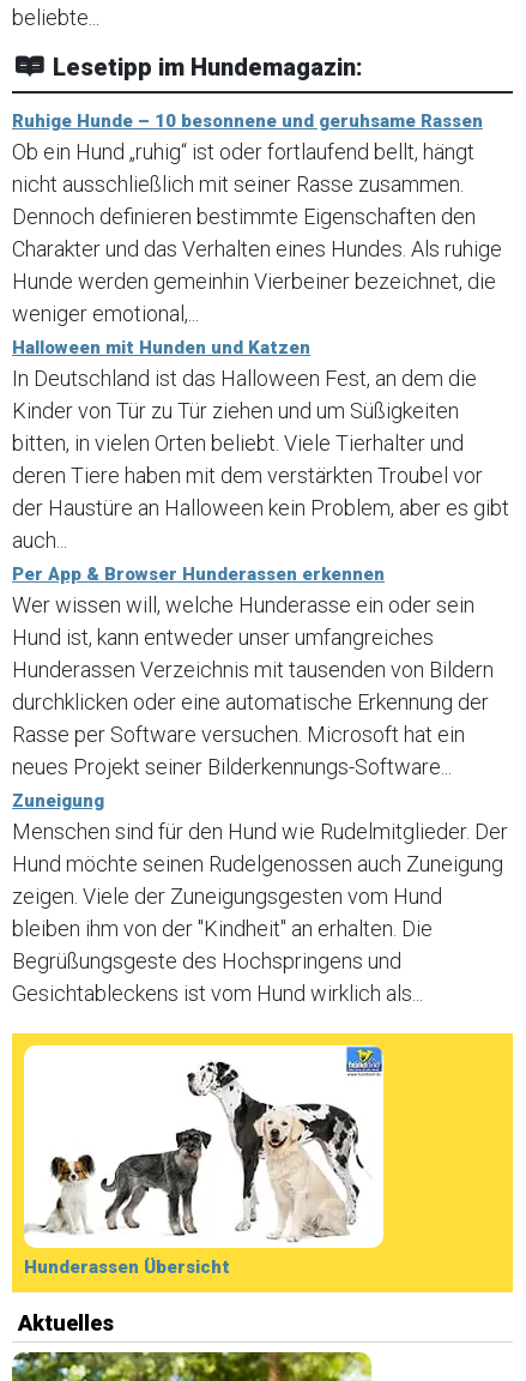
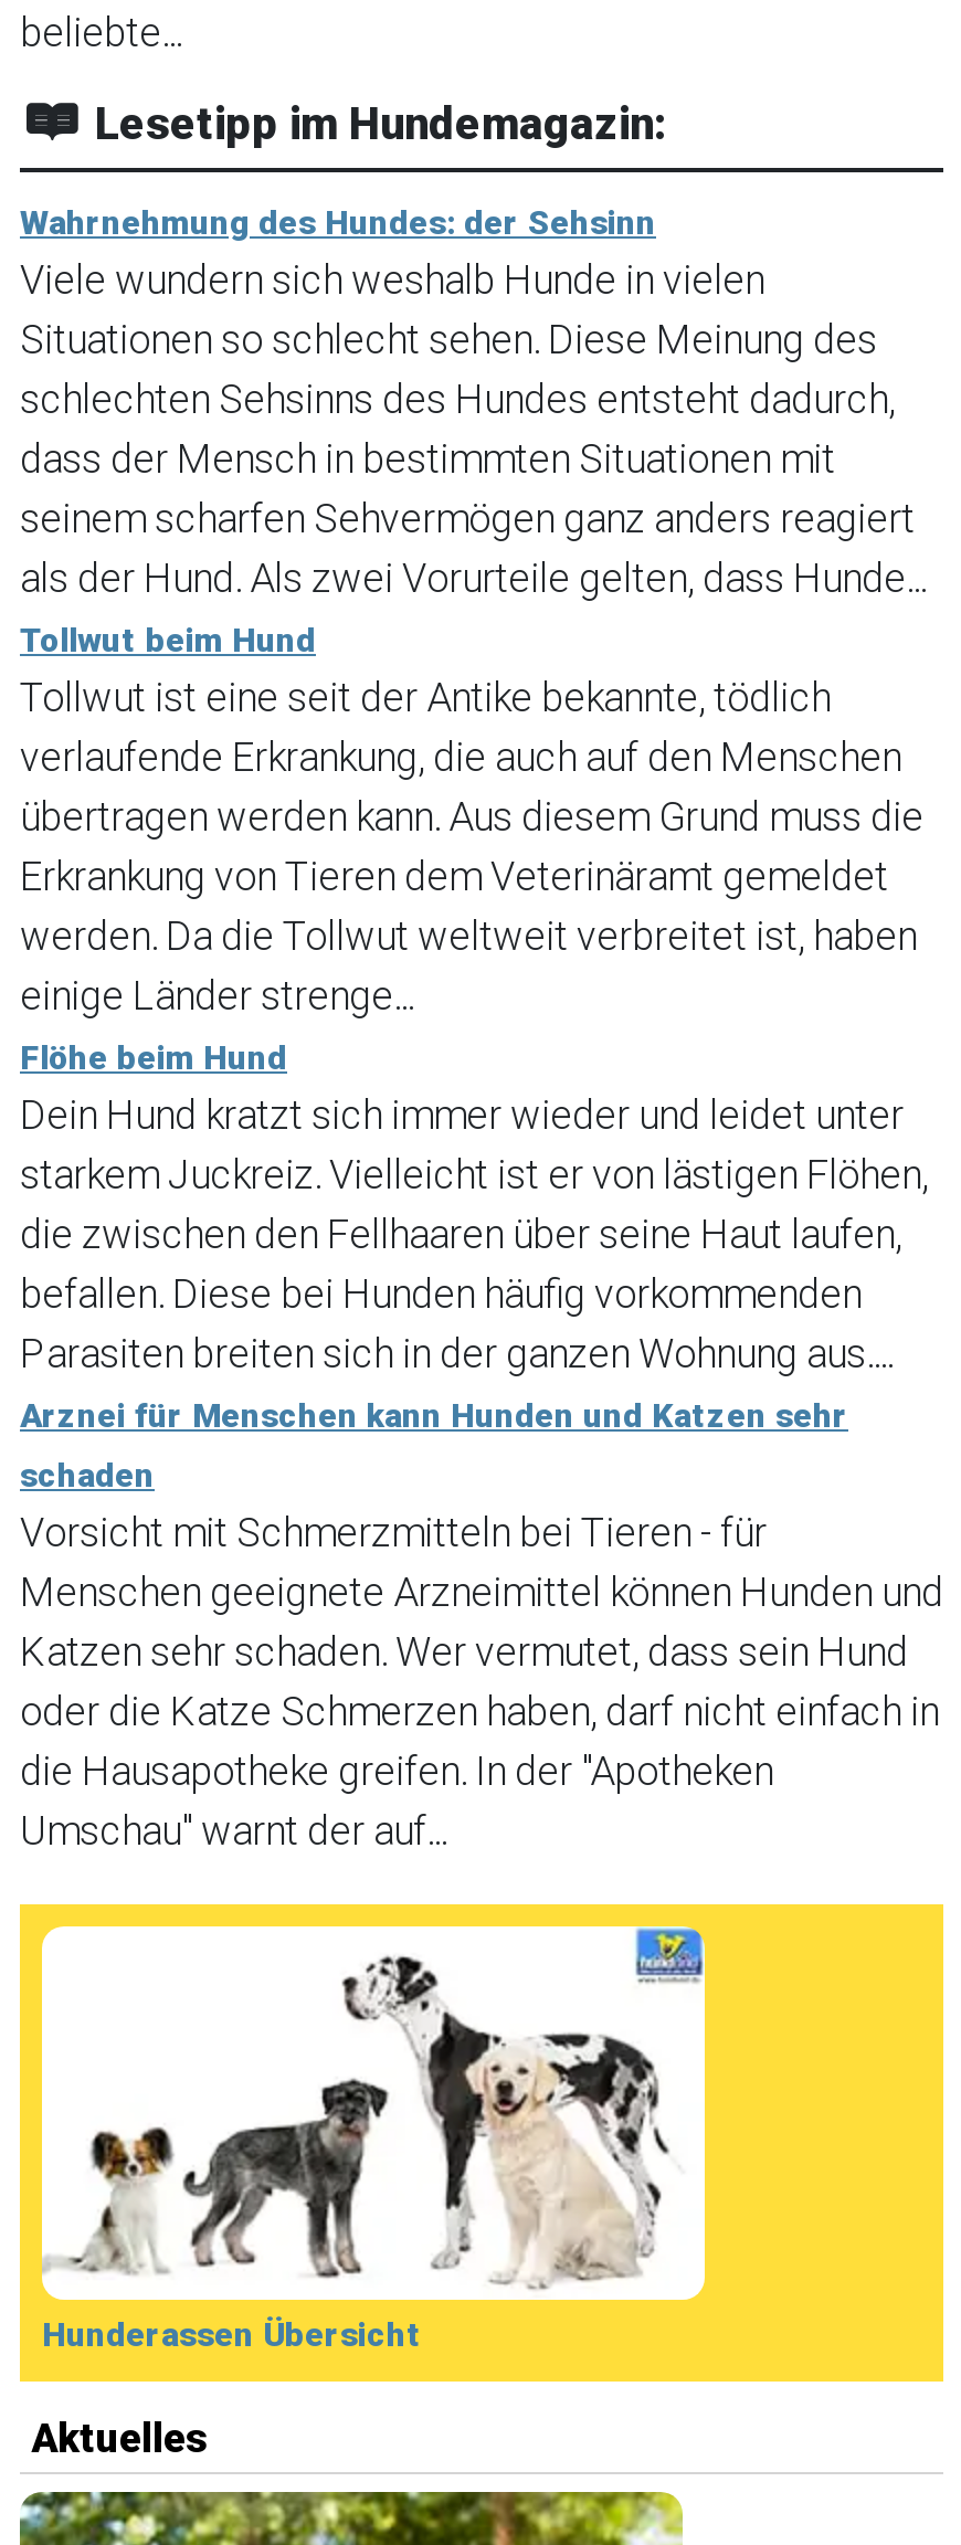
[12,110,509,1006] Ruhige Hunde – 10 besonnene und geruhsame Rassen | Ob ein Hund „ruhig“ ist oder fortlaufend bellt, hängt | nicht ausschließlich mit seiner Rasse zusammen. | Dennoch definieren bestimmte Eigenschaften den | Charakter und das Verhalten eines Hundes. Als ruhige | Hunde werden gemeinhin Vierbeiner bezeichnet, die | weniger emotional,... | Halloween mit Hunden und Katzen | In Deutschland ist das Halloween Fest, an dem die | Kinder von Tür zu Tür ziehen und um Süßigkeiten | bitten, in vielen Orten beliebt. Viele Tierhalter und | deren Tiere haben mit dem verstärkten Troubel vor | der Haustüre an Halloween kein Problem, aber es gibt | auch... | Per App & Browser Hunderassen erkennen | Wer wissen will, welche Hunderasse ein oder sein | Hund ist, kann entweder unser umfangreiches | Hunderassen Verzeichnis mit tausenden von Bildern | durchklicken oder eine automatische Erkennung der | Rasse per Software versuchen. Microsoft hat ein | neues Projekt seiner Bilderkennungs-Software... | Zuneigung | Menschen sind für den Hund wie Rudelmitglieder. Der | Hund möchte seinen Rudelgenossen auch Zuneigung | zeigen. Viele der Zuneigungsgesten vom Hund | bleiben ihm von der "Kindheit" an erhalten. Die | Begrüßungsgeste des Hochspringens und | Gesichtableckens ist vom Hund wirklich als... -> [20,203,943,1854] Wahrnehmung des Hundes: der Sehsinn | Viele wundern sich weshalb Hunde in vielen | Situationen so schlecht sehen. Diese Meinung des | schlechten Sehsinns des Hundes entsteht dadurch, | dass der Mensch in bestimmten Situationen mit | seinem scharfen Sehvermögen ganz anders reagiert | als der Hund. Als zwei Vorurteile gelten, dass Hunde... | Tollwut beim Hund | Tollwut ist eine seit der Antike bekannte, tödlich | verlaufende Erkrankung, die auch auf den Menschen | übertragen werden kann. Aus diesem Grund muss die | Erkrankung von Tieren dem Veterinäramt gemeldet | werden. Da die Tollwut weltweit verbreitet ist, haben | einige Länder strenge... | Flöhe beim Hund | Dein Hund kratzt sich immer wieder und leidet unter | starkem Juckreiz. Vielleicht ist er von lästigen Flöhen, | die zwischen den Fellhaaren über seine Haut laufen, | befallen. Diese bei Hunden häufig vorkommenden | Parasiten breiten sich in der ganzen Wohnung aus.... | Arznei für Menschen kann Hunden und Katzen sehr | schaden | Vorsicht mit Schmerzmitteln bei Tieren - für | Menschen geeignete Arzneimittel können Hunden und | Katzen sehr schaden. Wer vermutet, dass sein Hund | oder die Katze Schmerzen haben, darf nicht einfach in | die Hausapotheke greifen. In der "Apotheken | Umschau" warnt der auf...

